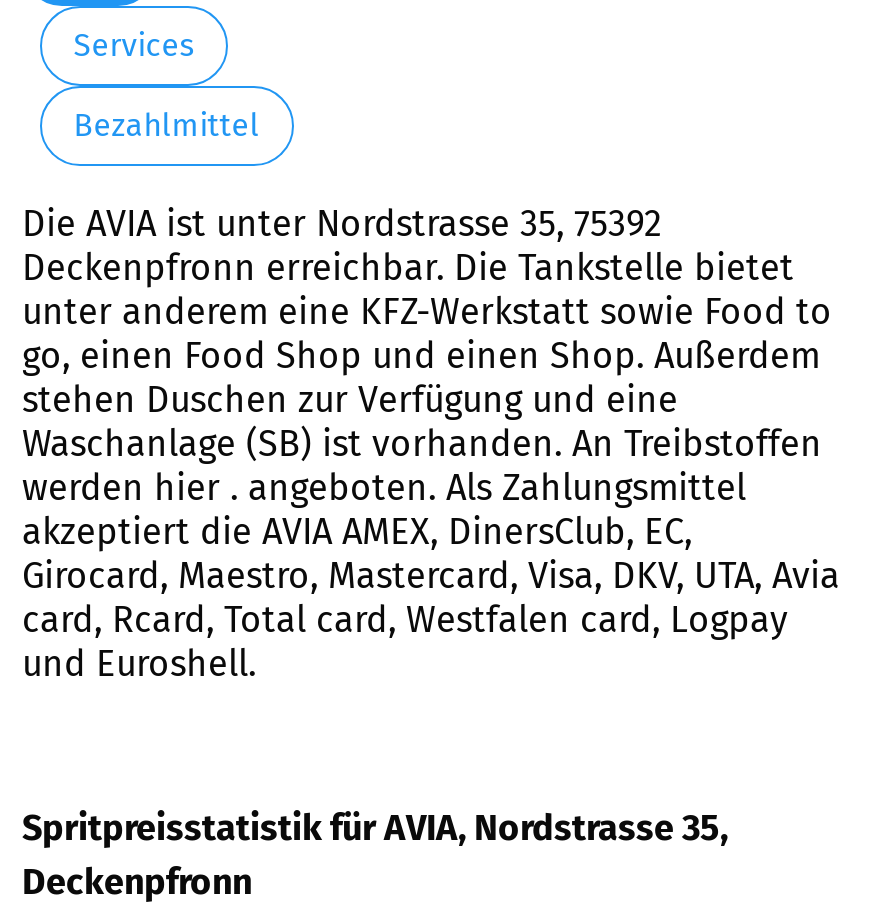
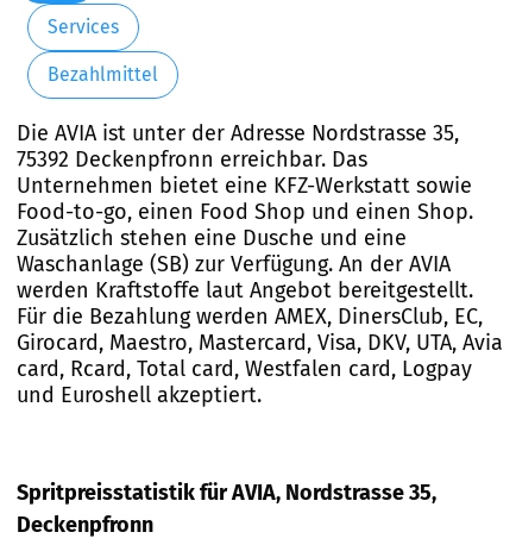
[22,201,832,553] Die AVIA ist unter Nordstrasse 35, 75392 | Deckenpfronn erreichbar. Die Tankstelle bietet | unter anderem eine KFZ-Werkstatt sowie Food to | go, einen Food Shop und einen Shop. Außerdem | stehen Duschen zur Verfügung und eine | Waschanlage (SB) ist vorhanden. An Treibstoffen | werden hier . angeboten. Als Zahlungsmittel | akzeptiert die AVIA AMEX, DinersClub, EC, -> [17,120,483,329] Die AVIA ist unter der Adresse Nordstrasse 35, | 75392 Deckenpfronn erreichbar. Das | Unternehmen bietet eine KFZ-Werkstatt sowie | Food-to-go, einen Food Shop und einen Shop. | Zusätzlich stehen eine Dusche und eine | Waschanlage (SB) zur Verfügung. An der AVIA | werden Kraftstoffe laut Angebot bereitgestellt. | Für die Bezahlung werden AMEX, DinersClub, EC,
[22,641,256,685] und Euroshell. -> [17,381,262,408] und Euroshell akzeptiert.

